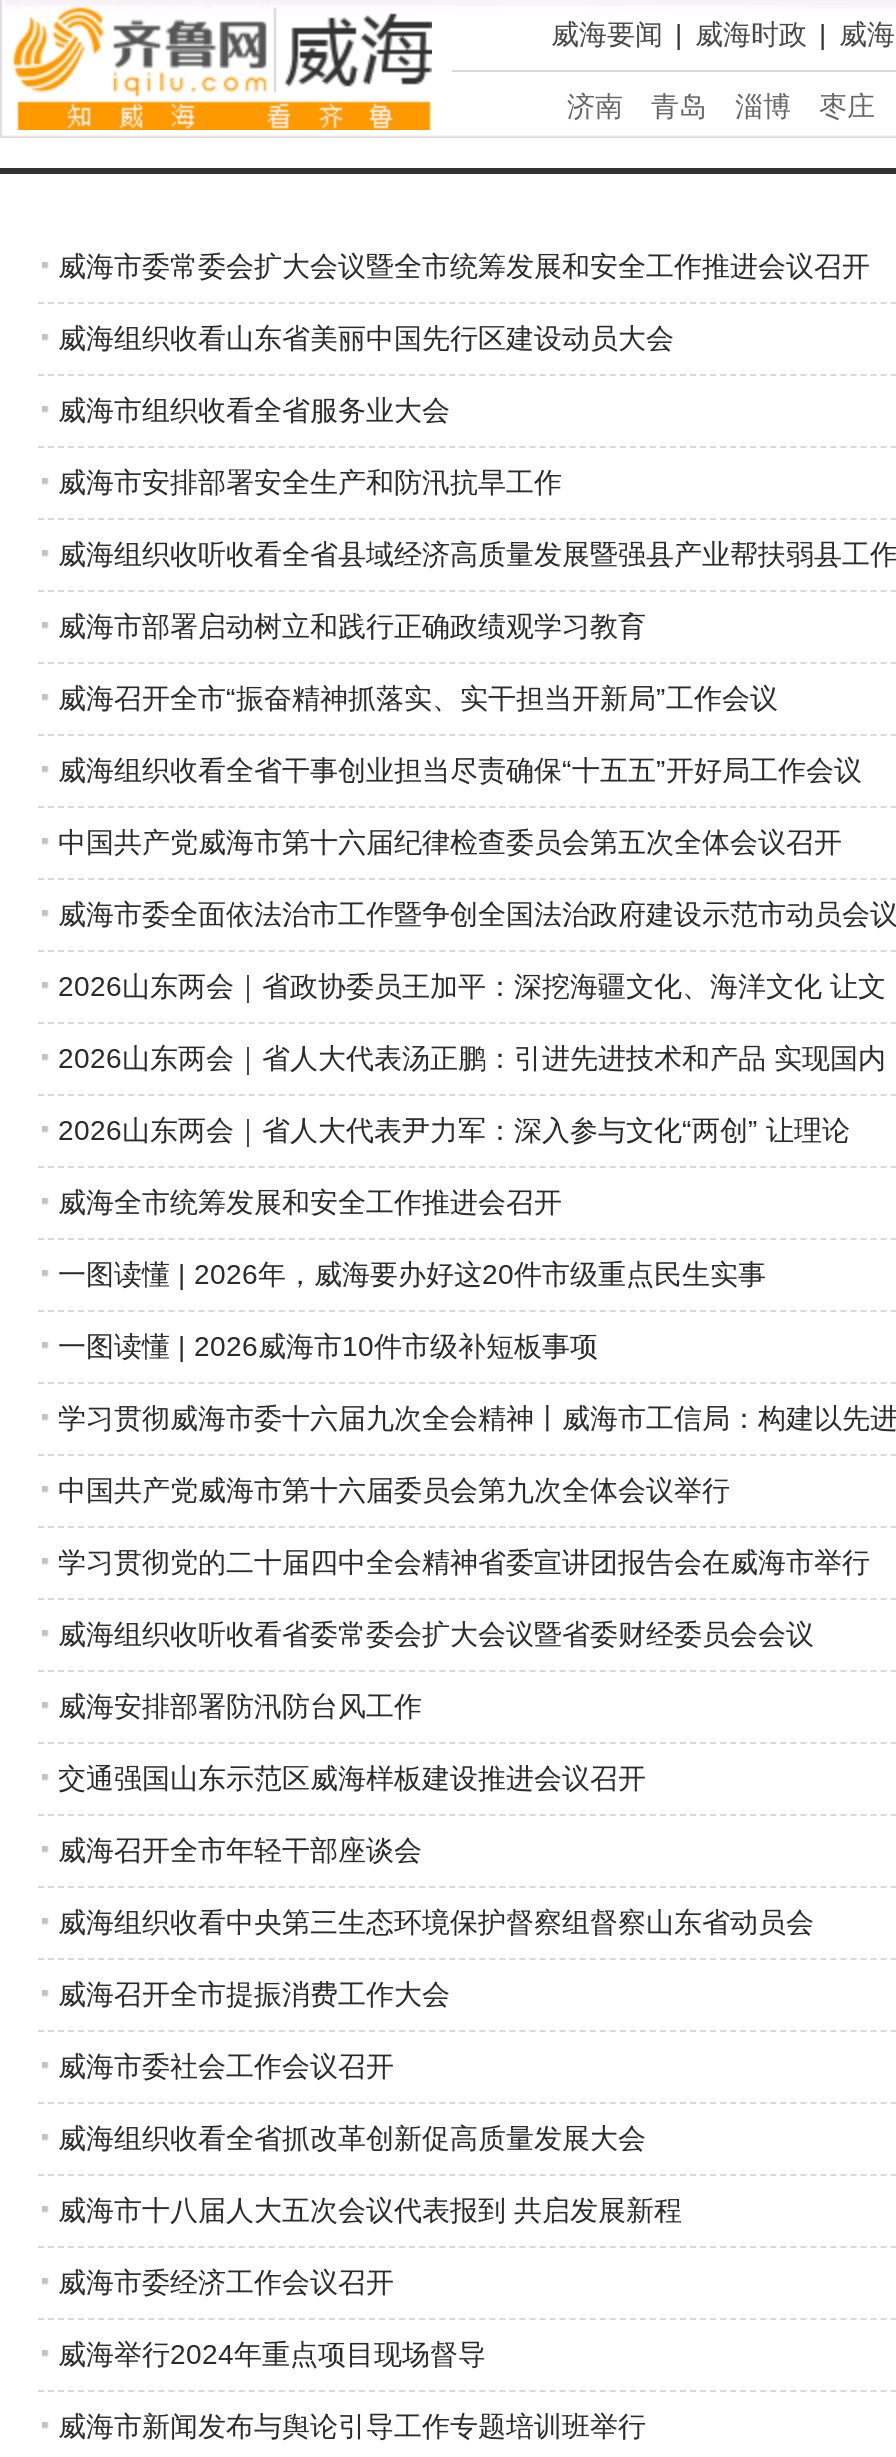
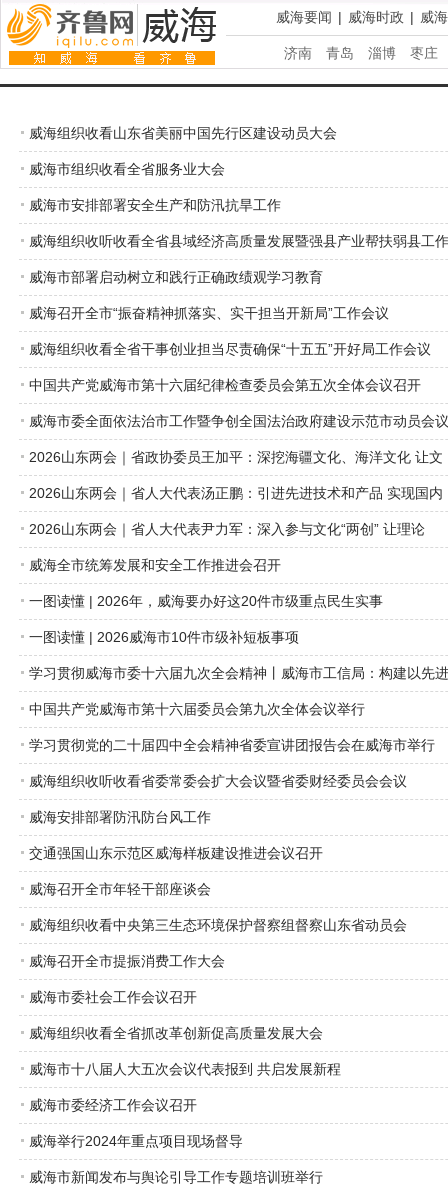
[58,250,870,282] 威海市委常委会扩大会议暨全市统筹发展和安全工作推进会议召开 -> none

